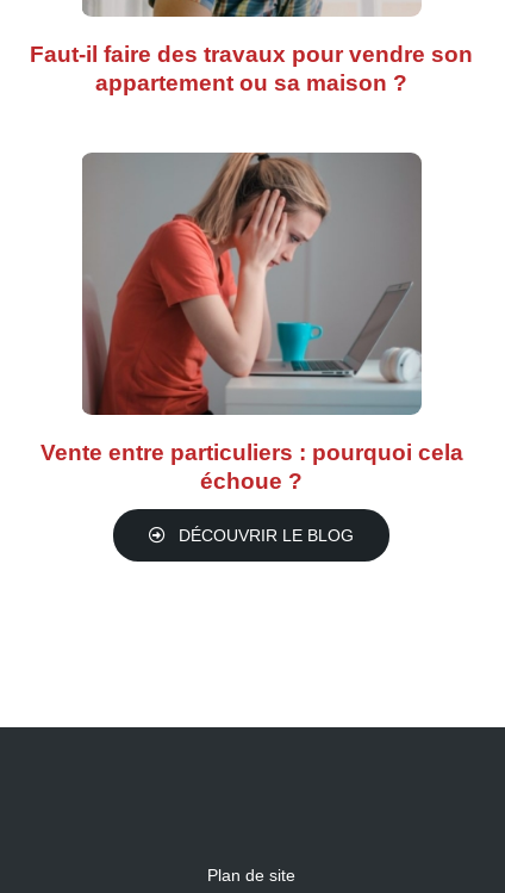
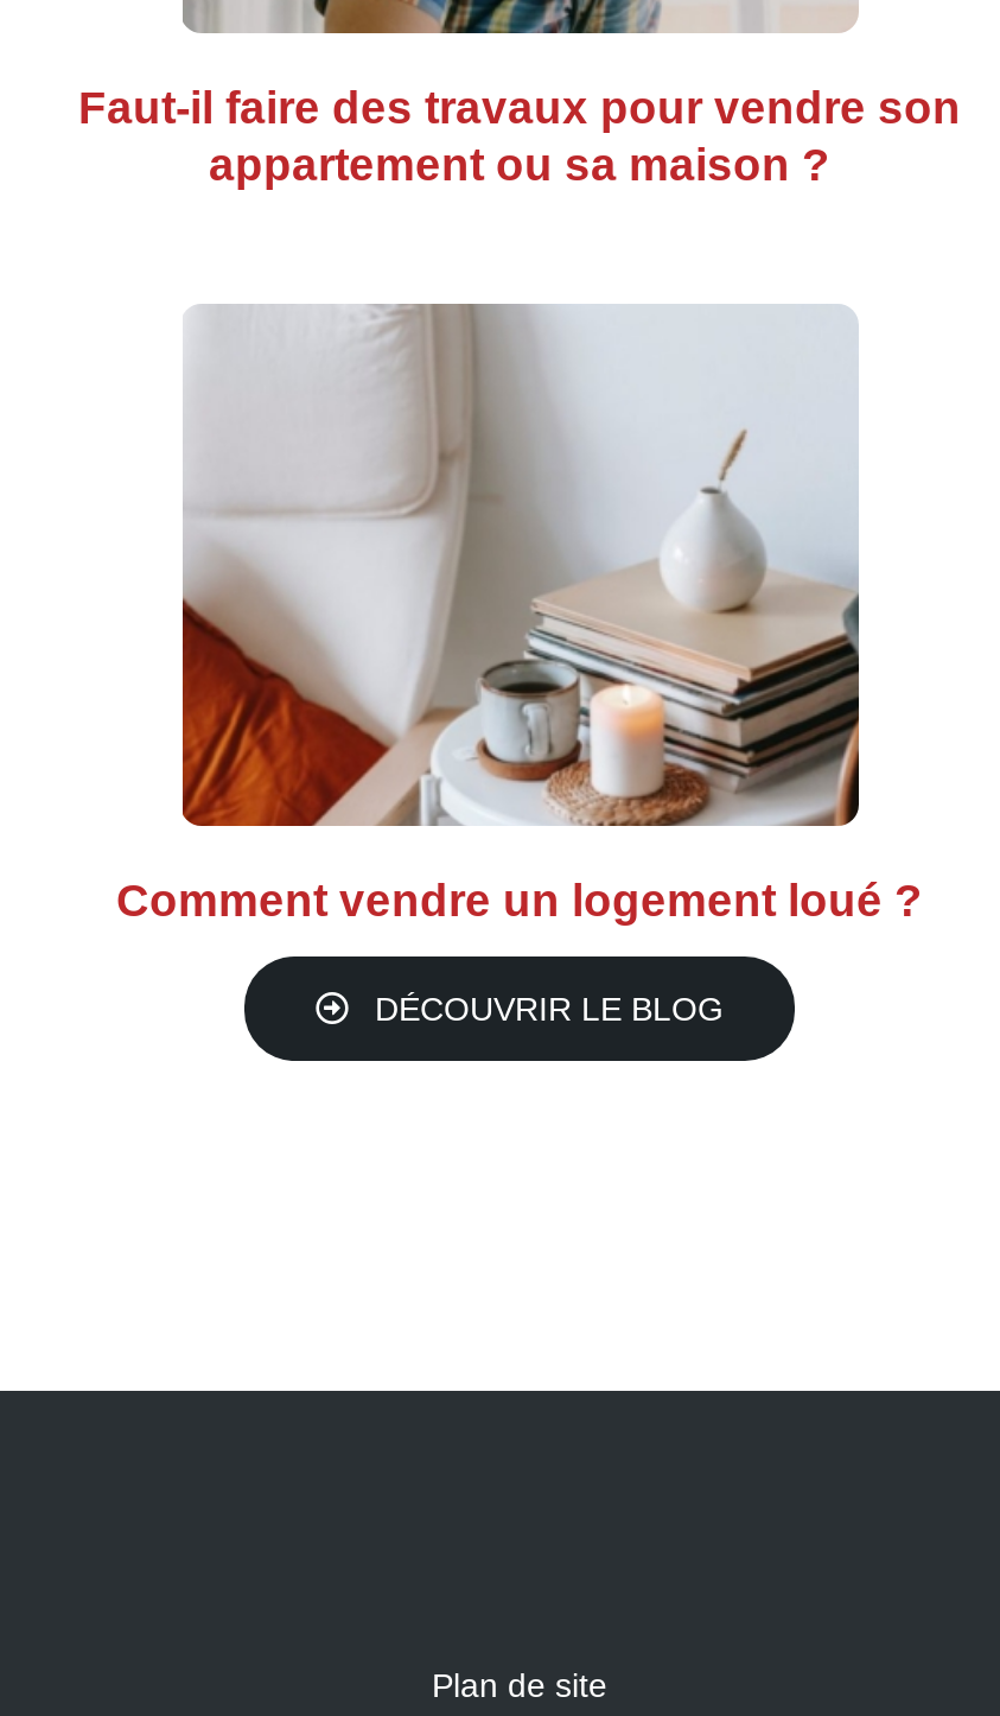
[40,153,463,494] [image] | Vente entre particuliers : pourquoi cela | échoue ? -> [116,304,923,926] [image] | Comment vendre un logement loué ?

